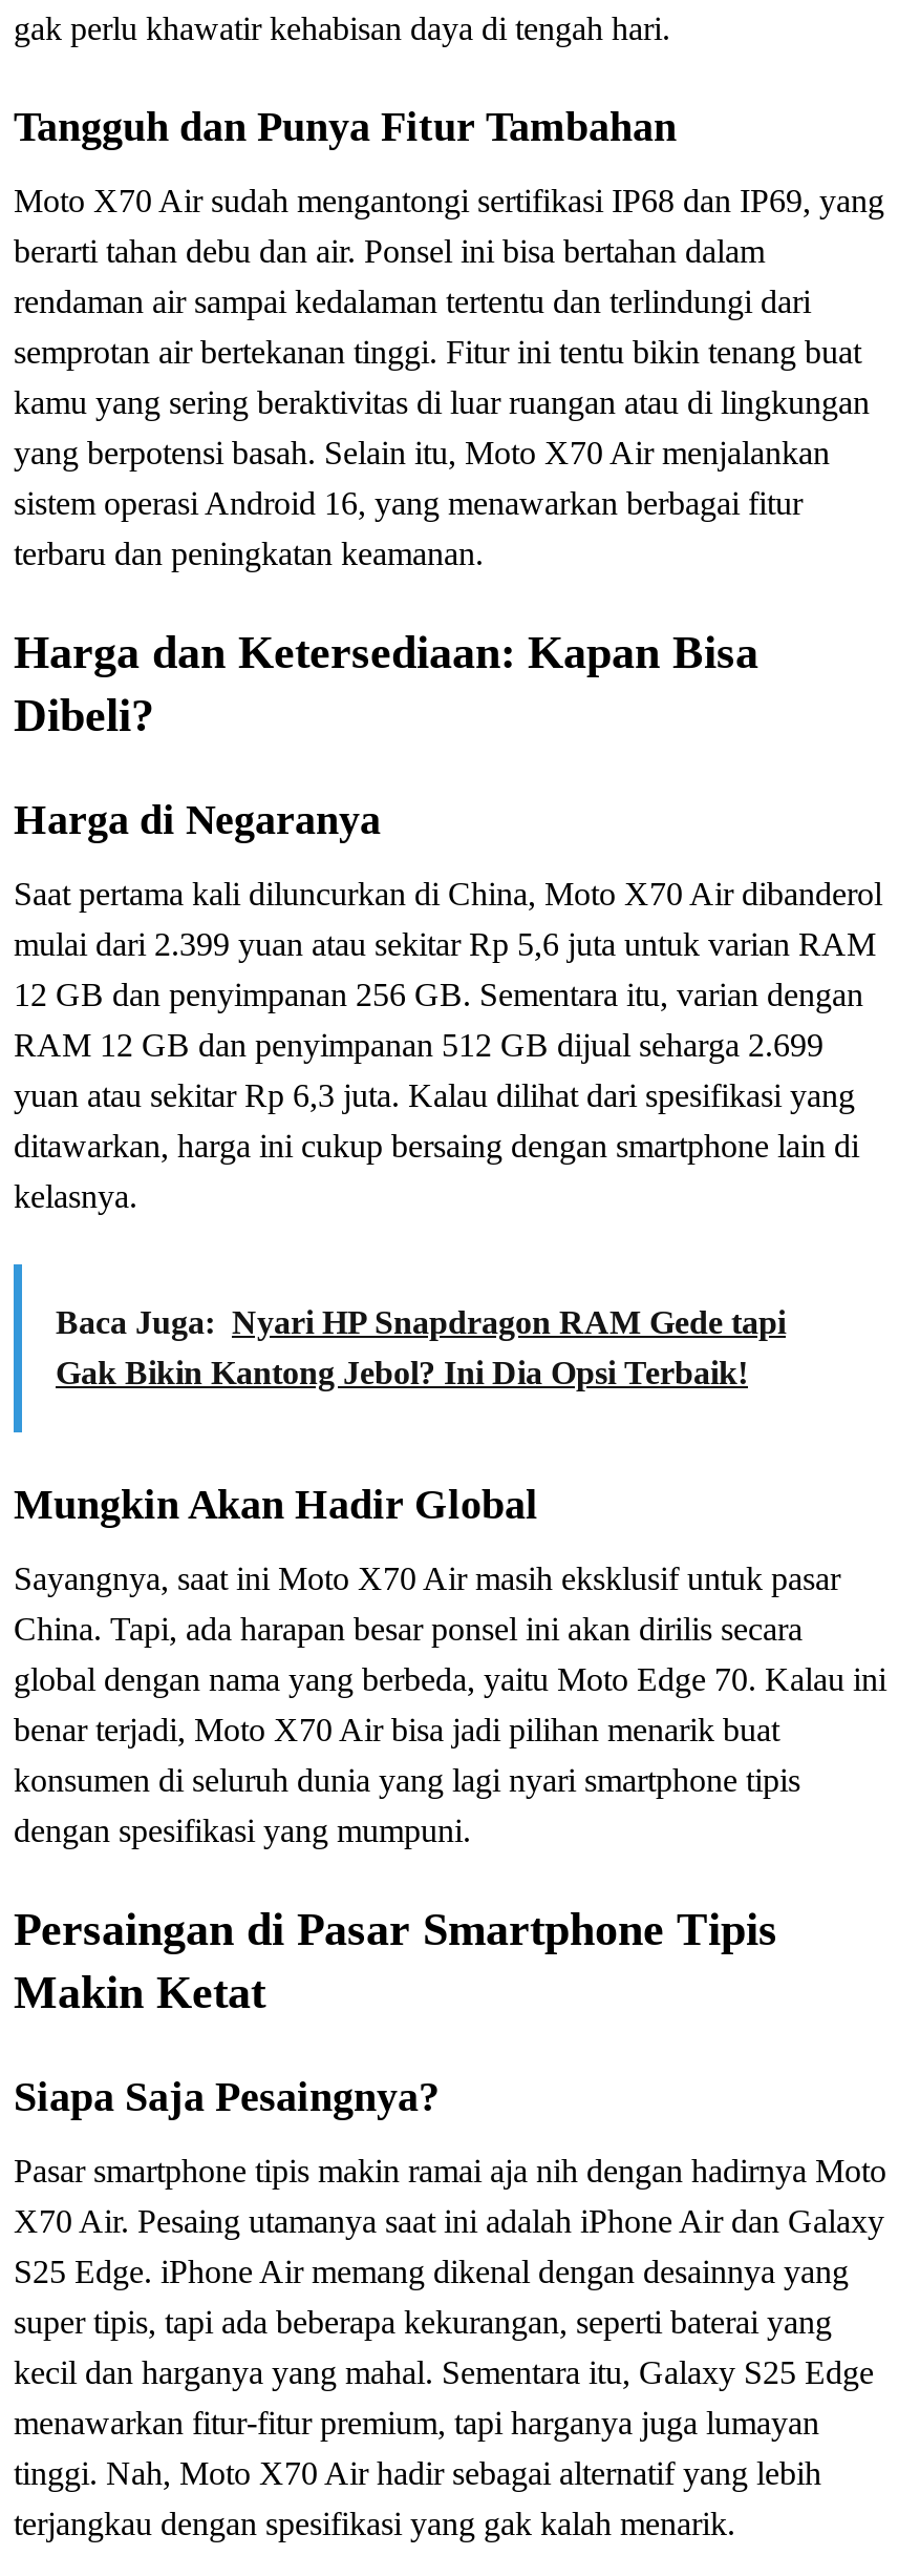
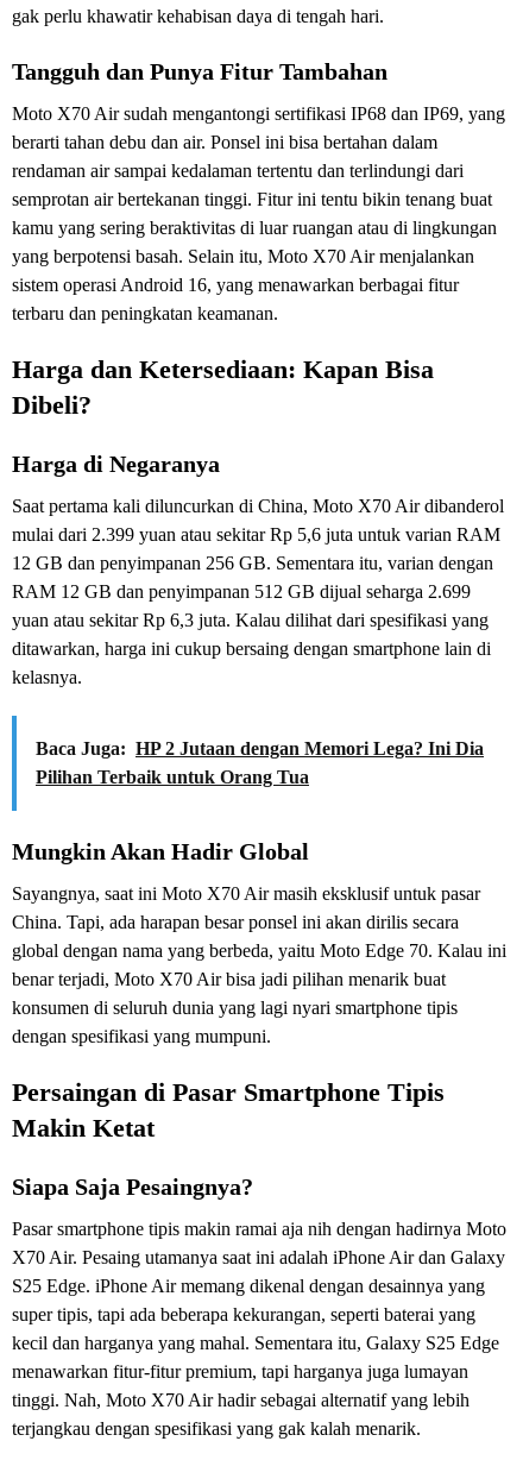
[56,1304,786,1390] Baca Juga: Nyari HP Snapdragon RAM Gede tapi | Gak Bikin Kantong Jebol? Ini Dia Opsi Terbaik! -> [36,738,484,787] Baca Juga: HP 2 Jutaan dengan Memori Lega? Ini Dia | Pilihan Terbaik untuk Orang Tua

